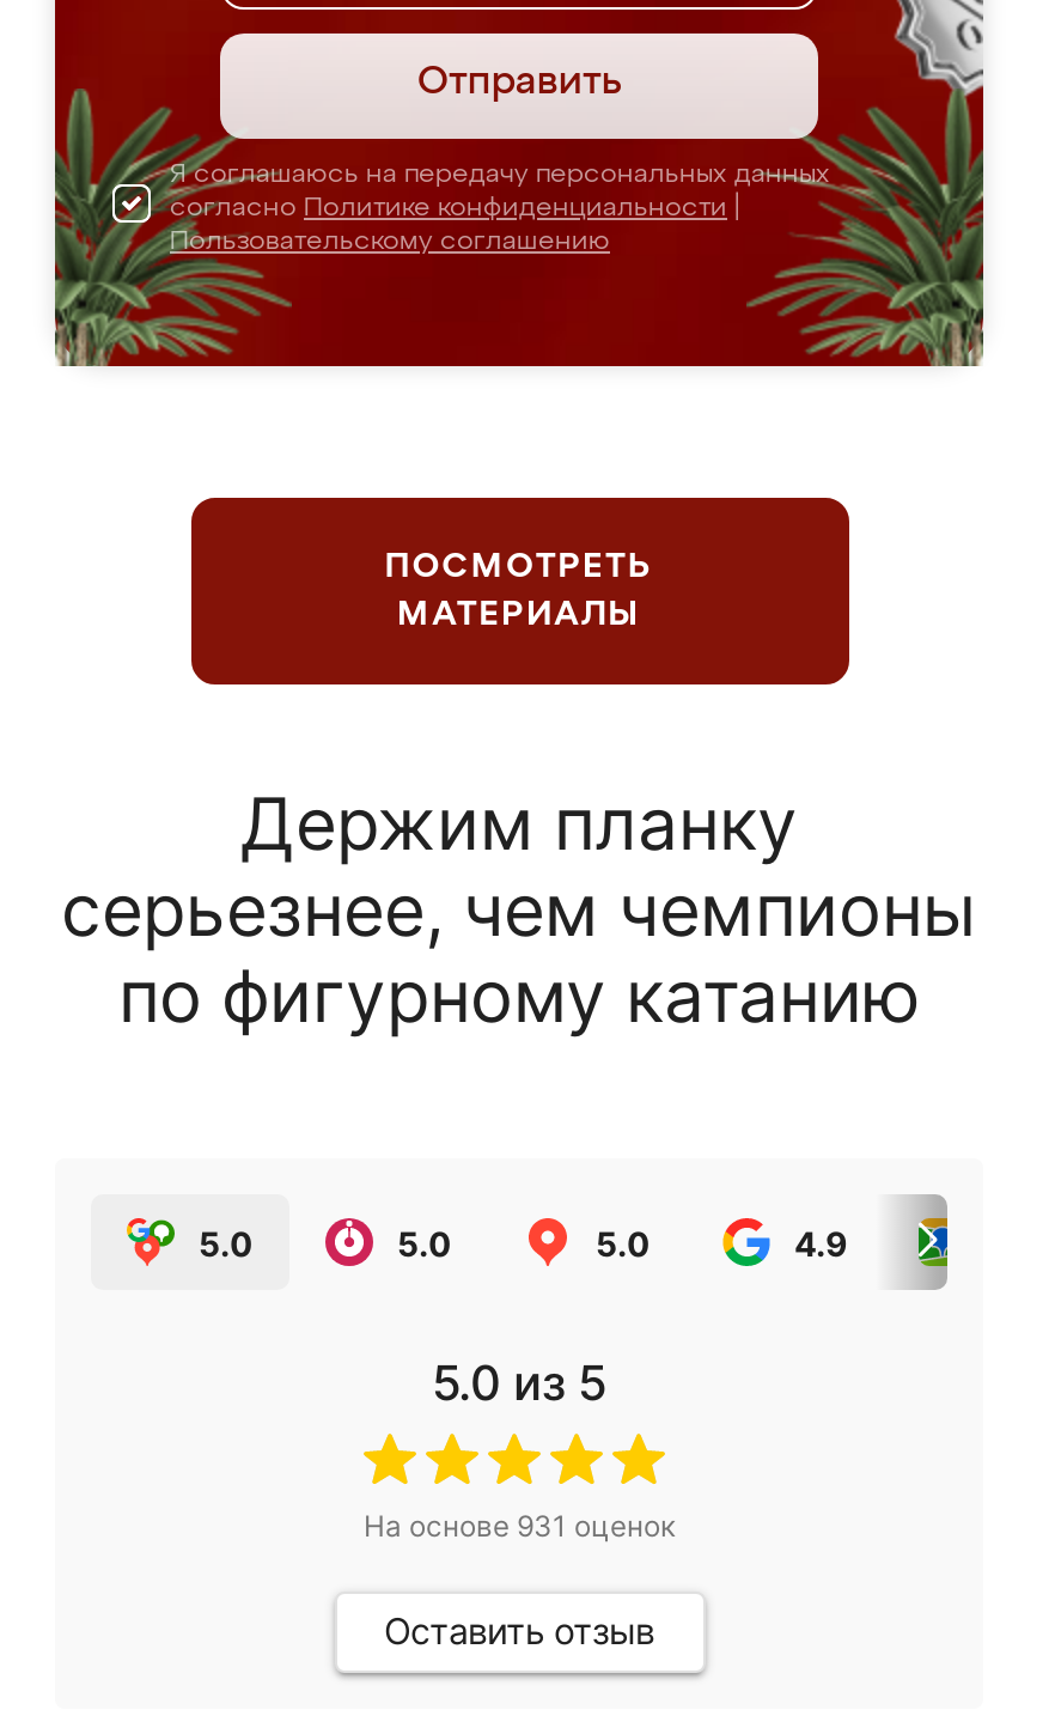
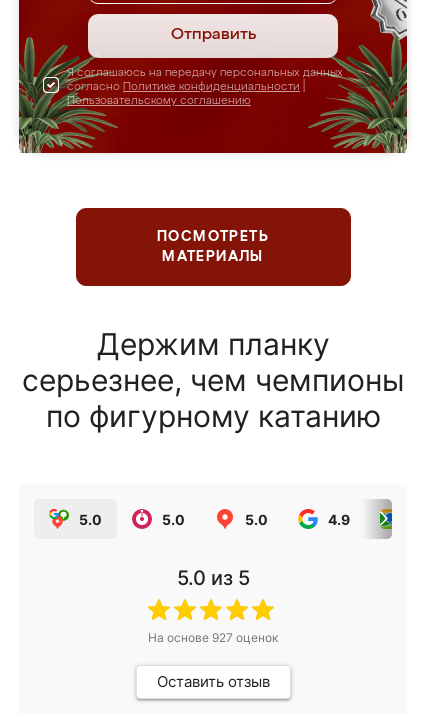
[364,1508,675,1544] На основе 931 оценок -> [148,630,278,645] На основе 927 оценок

